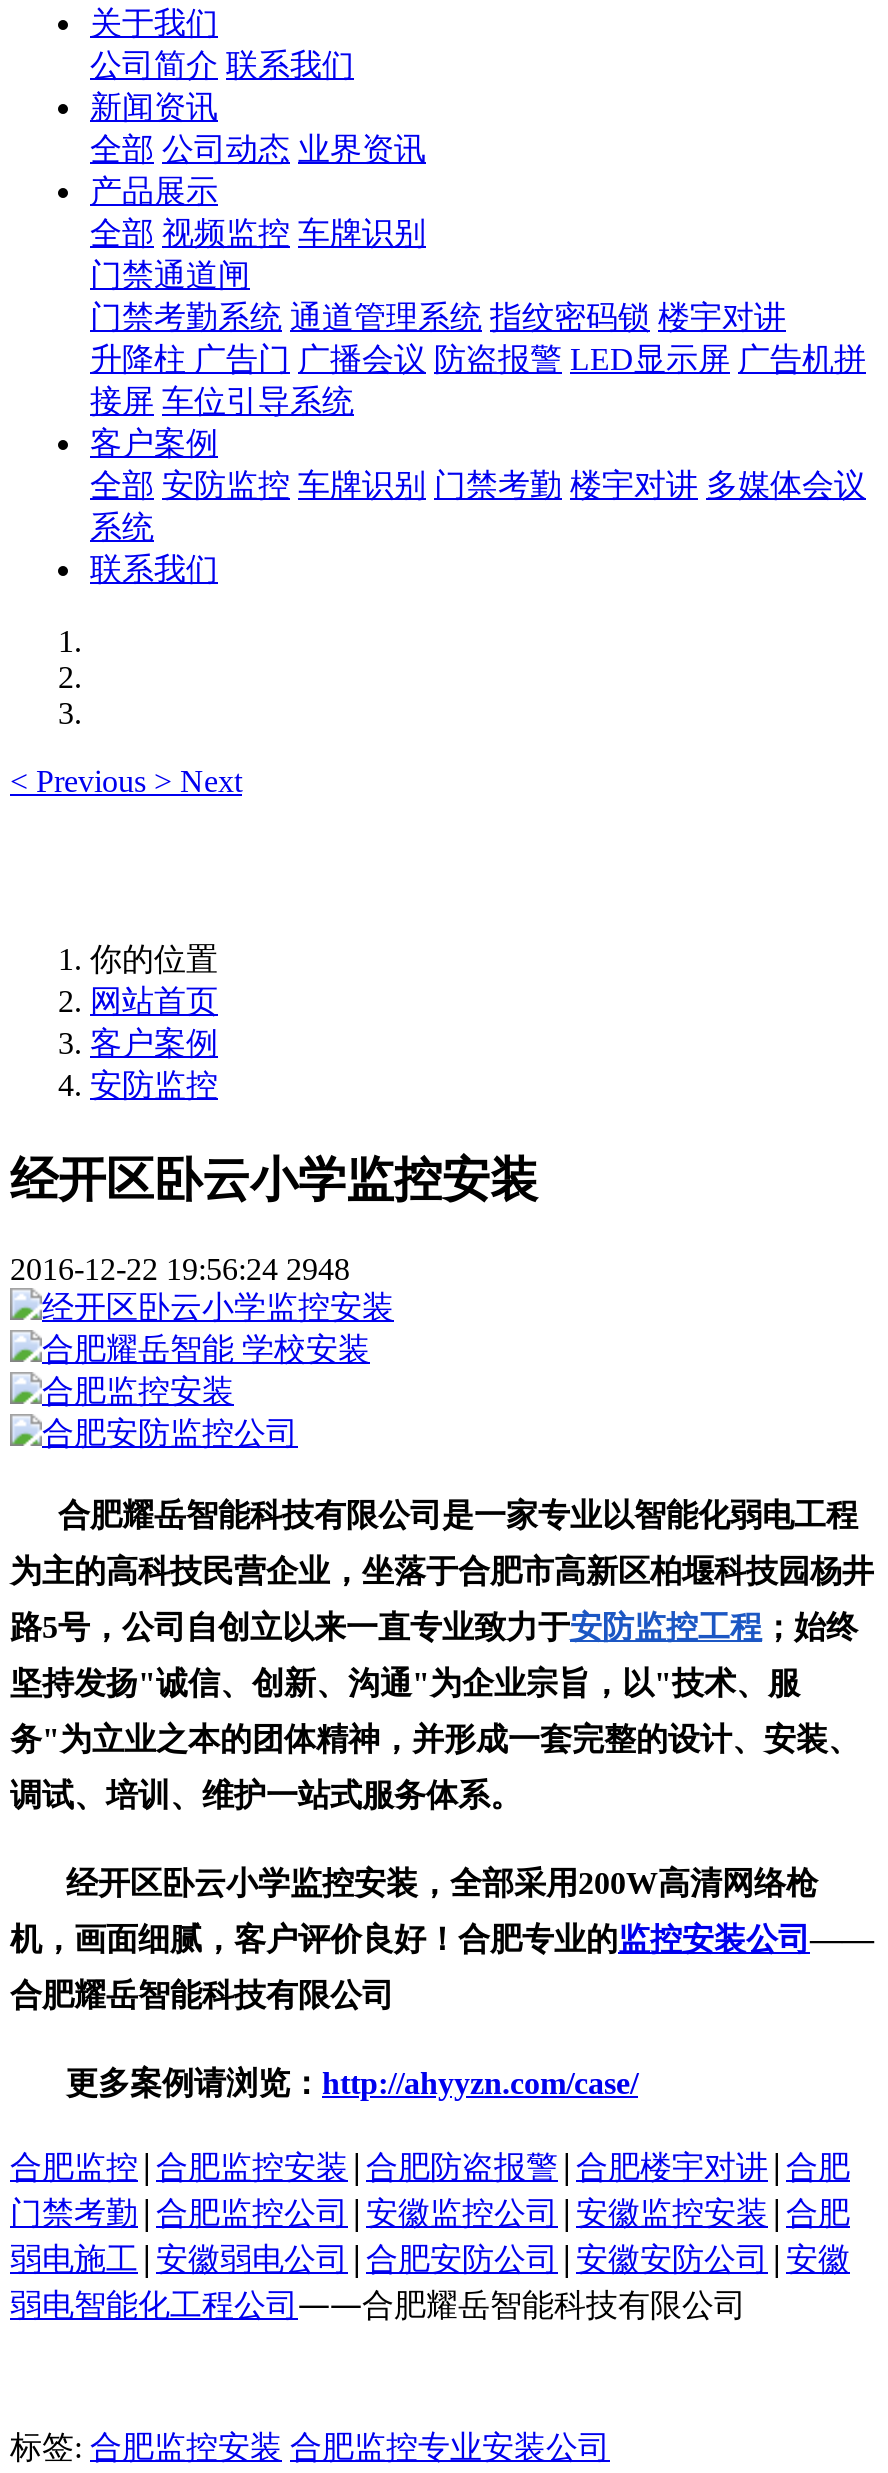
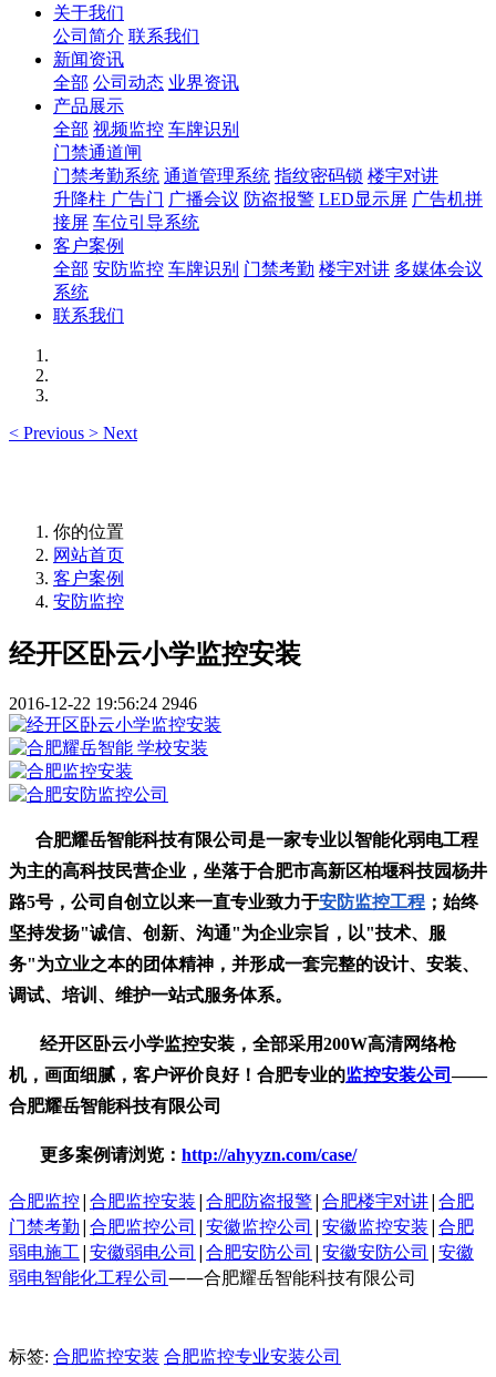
[10,1252,350,1286] 2016-12-22 19:56:24 2948 -> [9,694,197,713] 2016-12-22 19:56:24 2946

